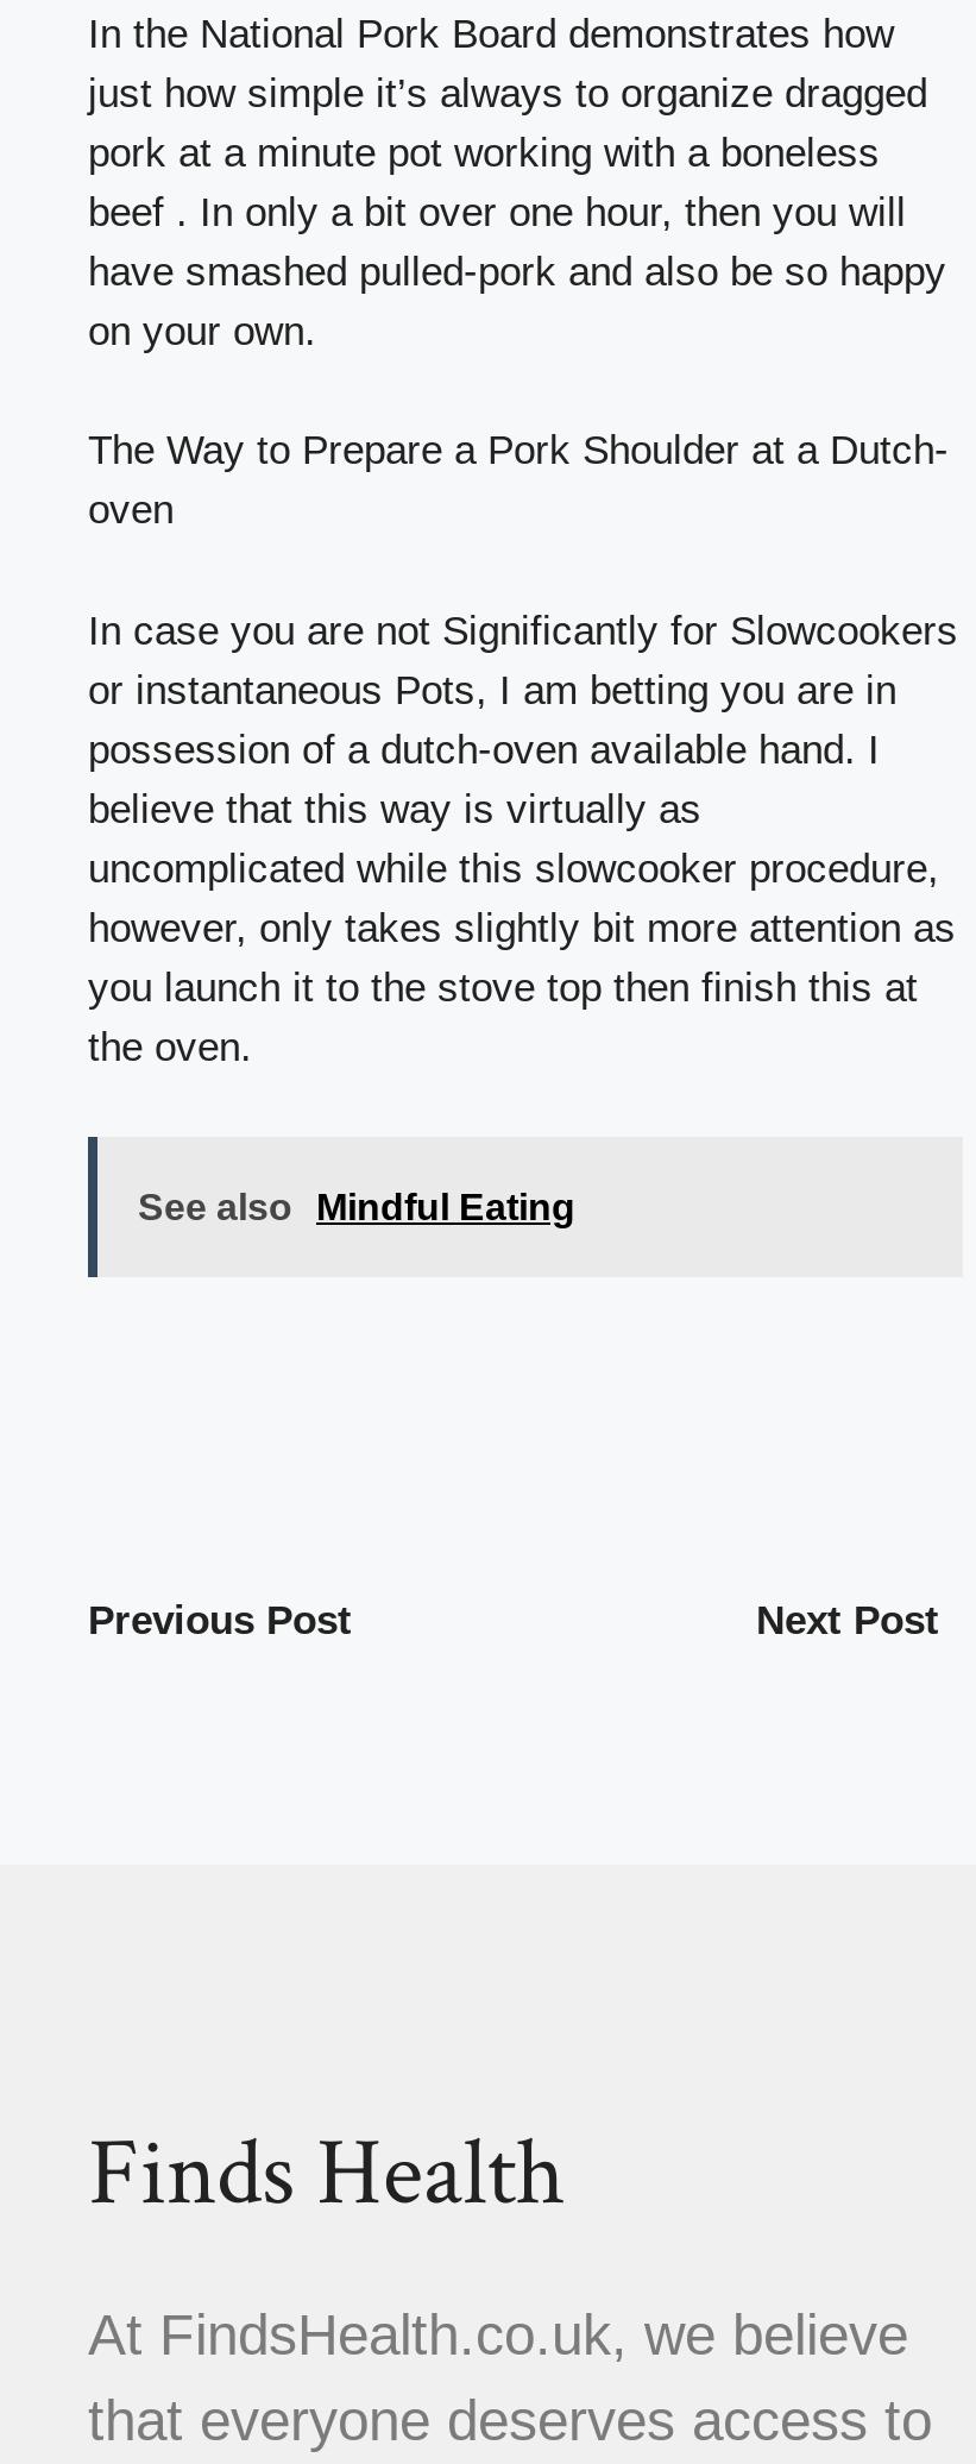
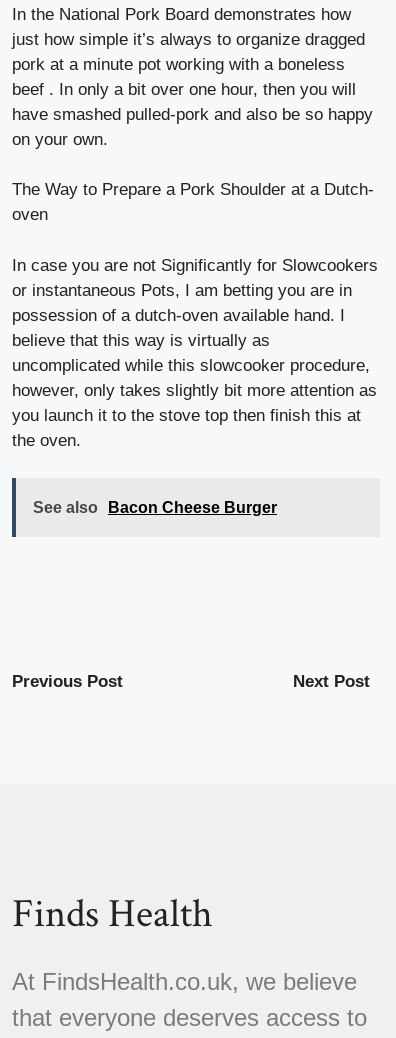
[138,1187,575,1228] See also Mindful Eating -> [33,499,277,516] See also Bacon Cheese Burger

